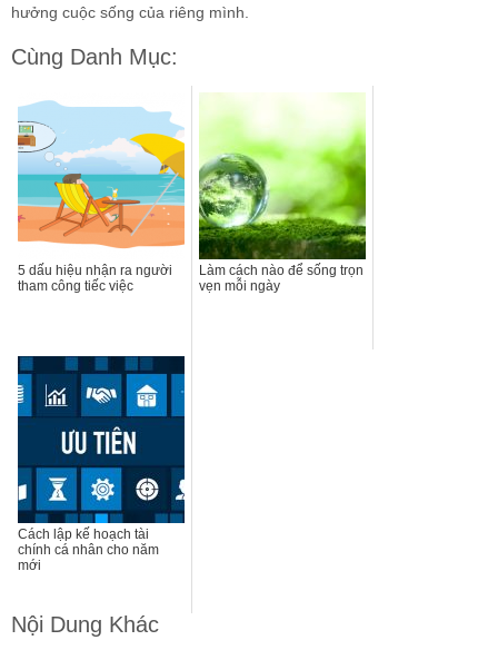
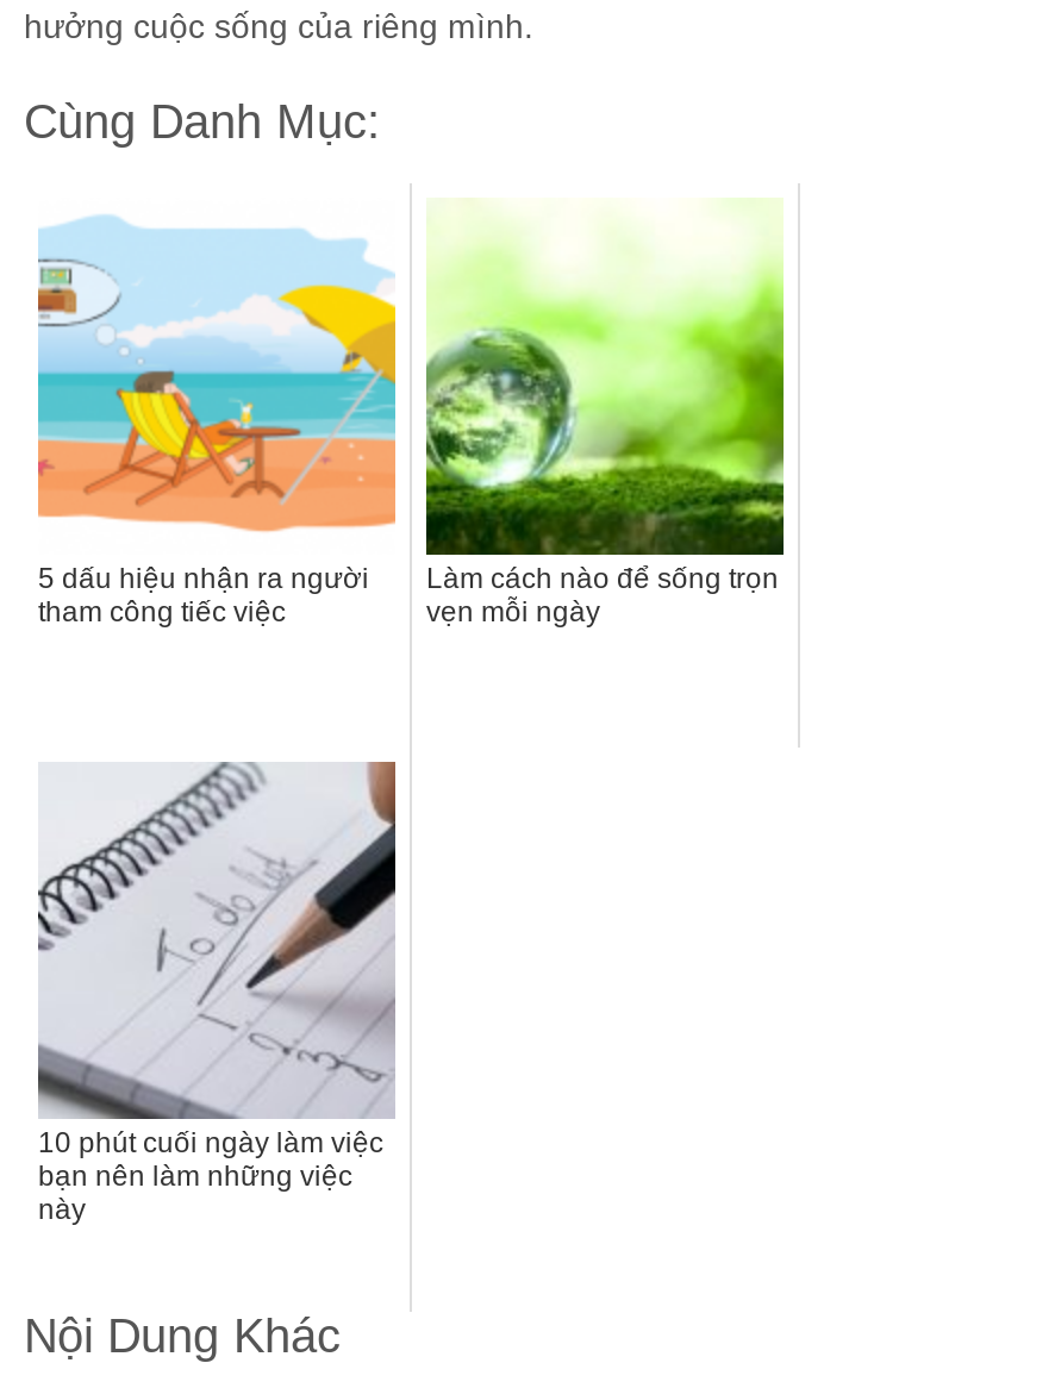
[17,355,186,573] [image] | Cách lập kế hoạch tài | chính cá nhân cho năm | mới -> [36,759,398,1225] [image] | 10 phút cuối ngày làm việc | bạn nên làm những việc | này

